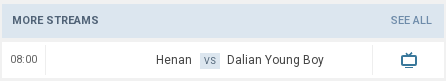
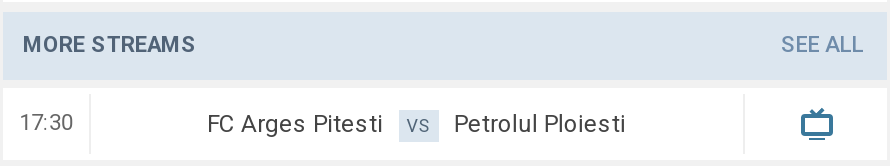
[10,53,192,67] 08:00 | Henan -> [19,111,383,139] 17:30 | FC Arges Pitesti
[227,53,324,67] Dalian Young Boy -> [454,111,626,139] Petrolul Ploiesti

